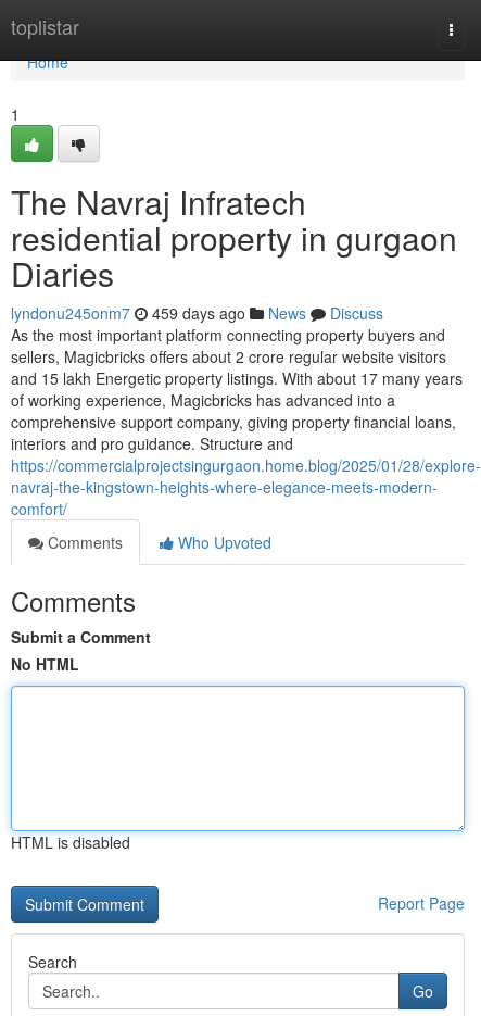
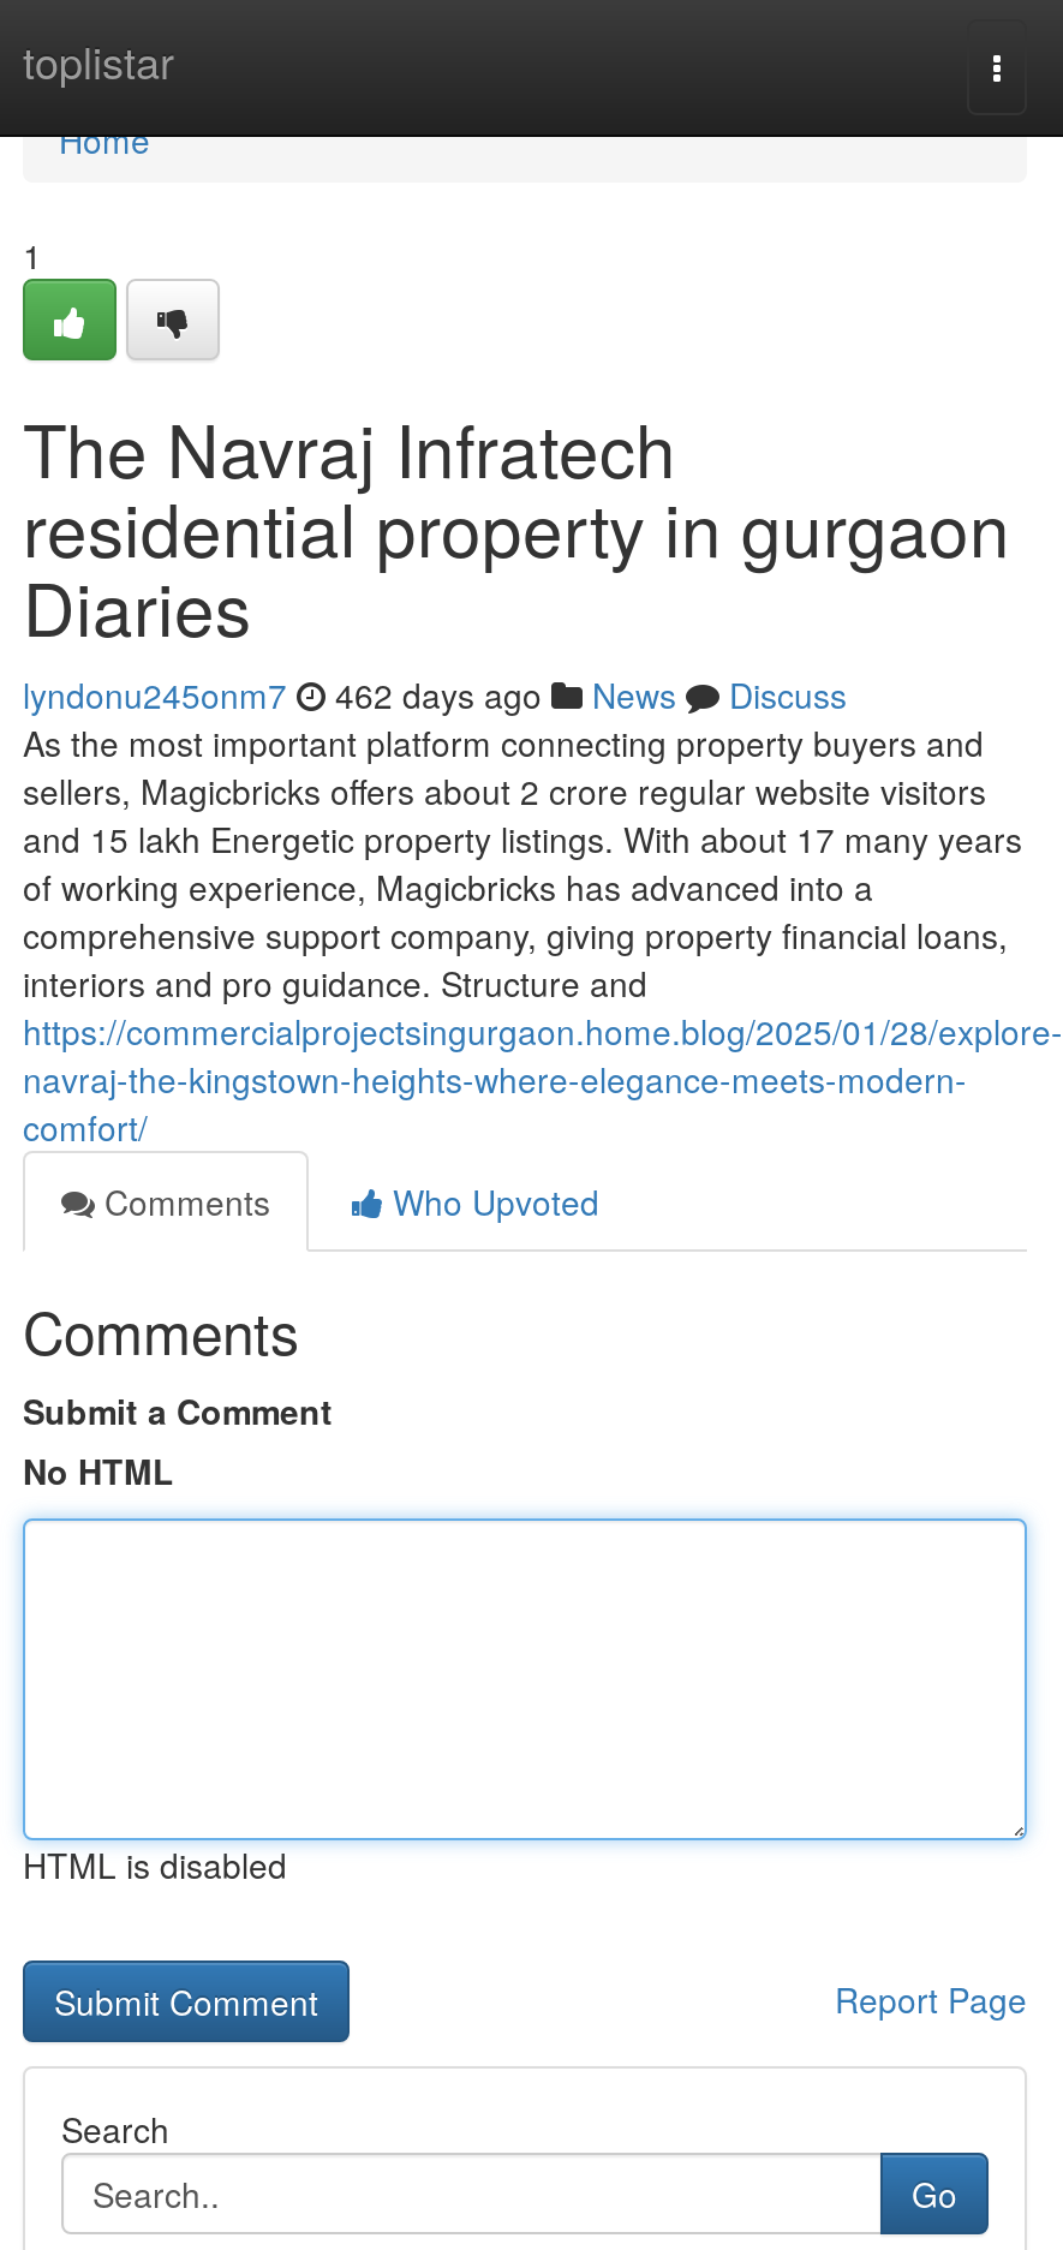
[11,302,383,324] lyndonu245onm7 459 days ago News Discuss -> [23,670,847,718] lyndonu245onm7 462 days ago News Discuss

